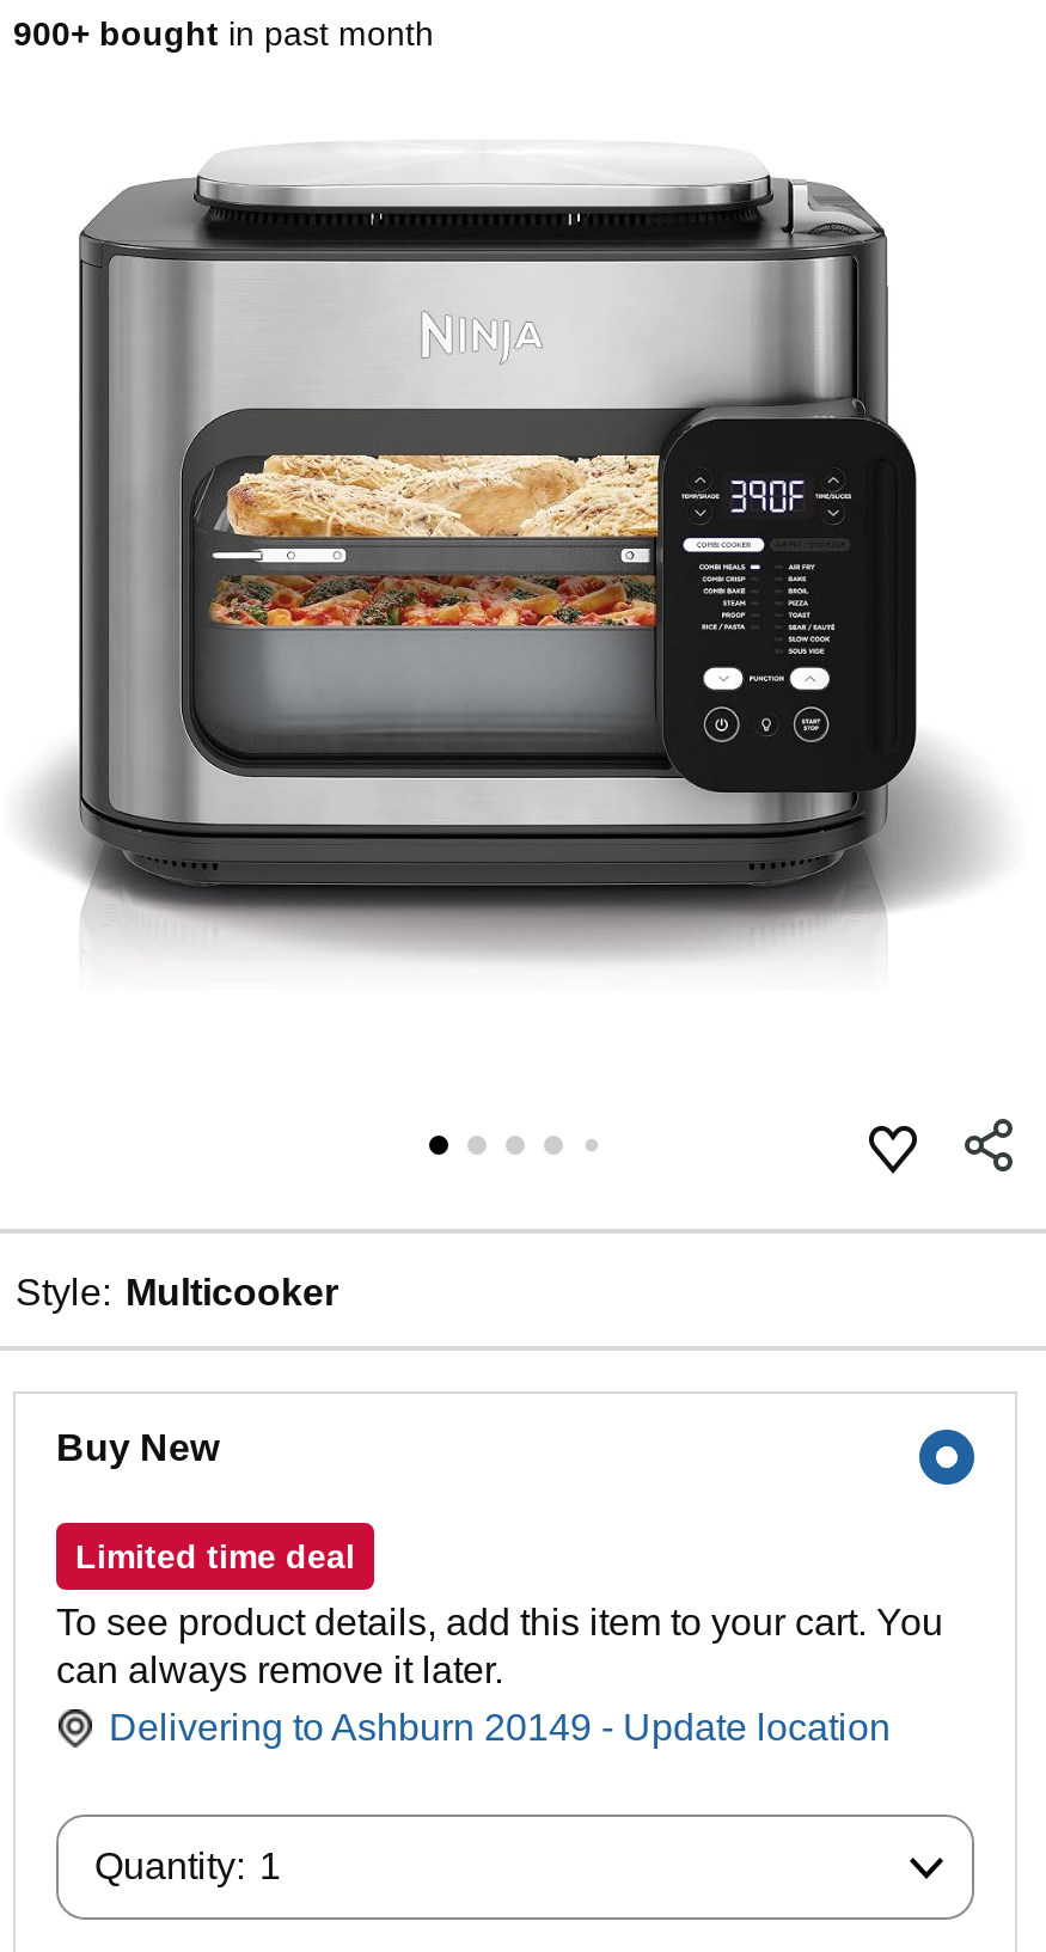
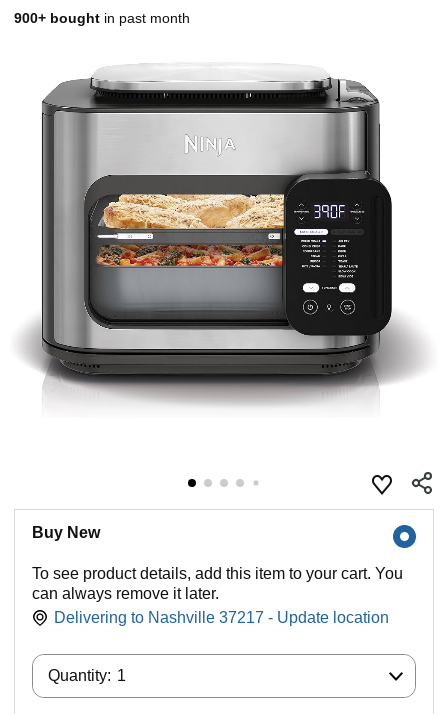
[16,1272,338,1313] Style: Multicooker -> none
[75,1537,355,1576] Limited time deal -> none
[109,1707,891,1748] Delivering to Ashburn 20149 - Update location -> [54,609,389,626] Delivering to Nashville 37217 - Update location

